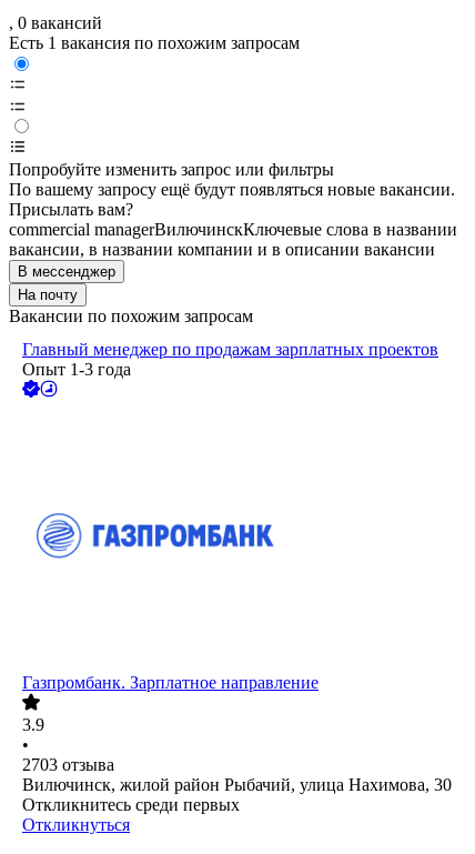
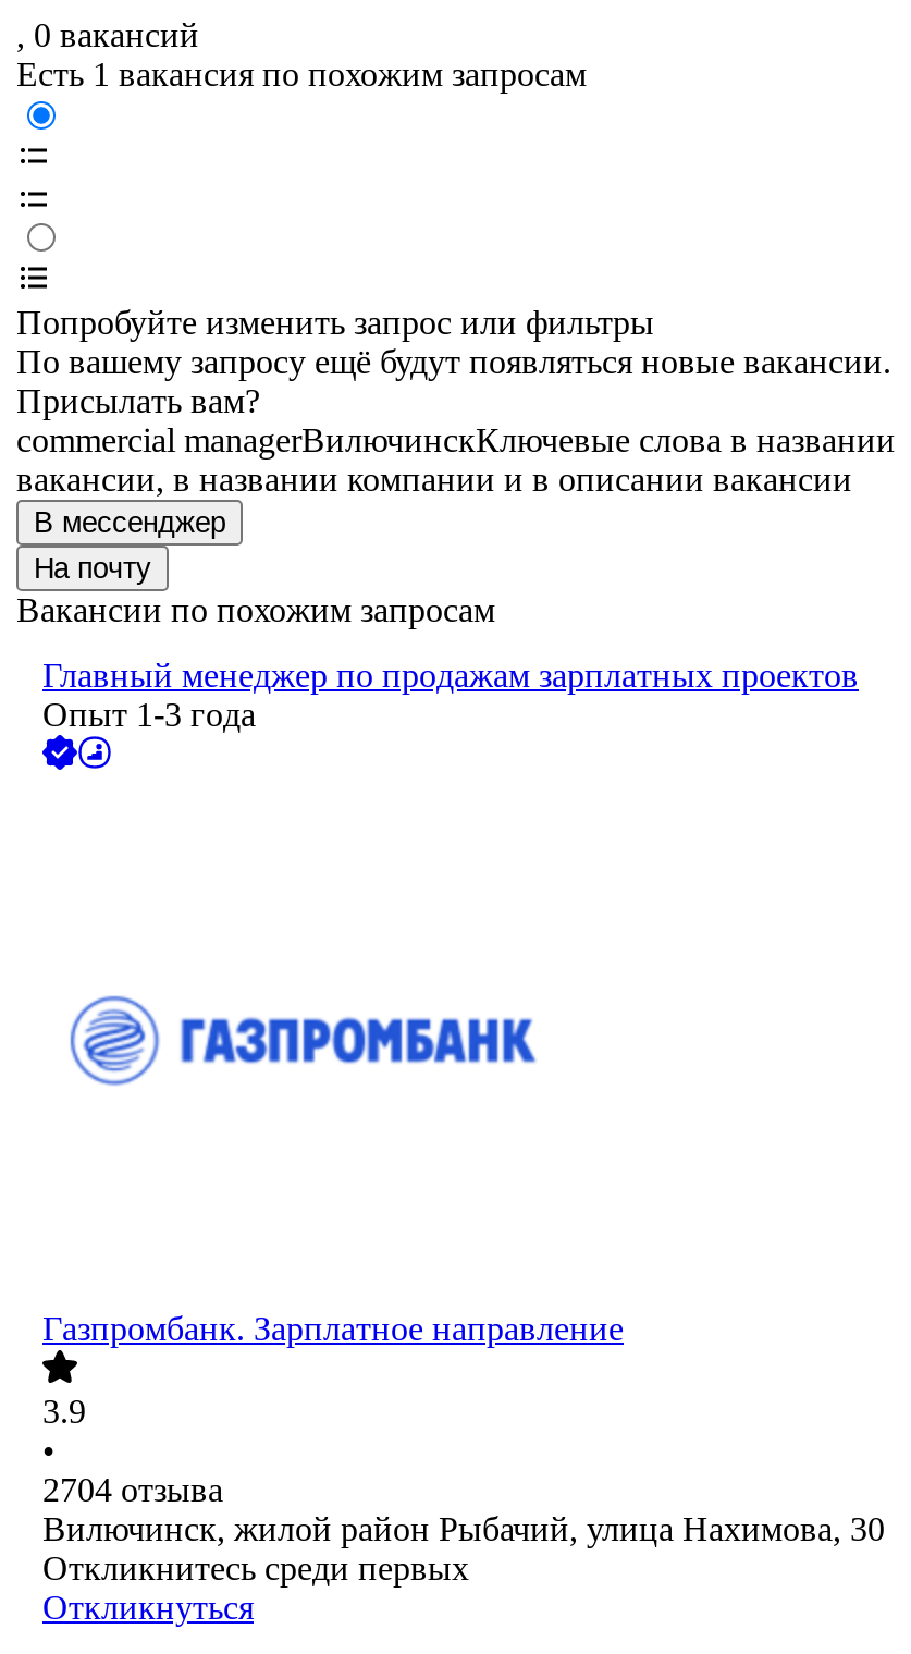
[22,756,114,775] 2703 отзыва -> [42,1472,223,1509] 2704 отзыва

